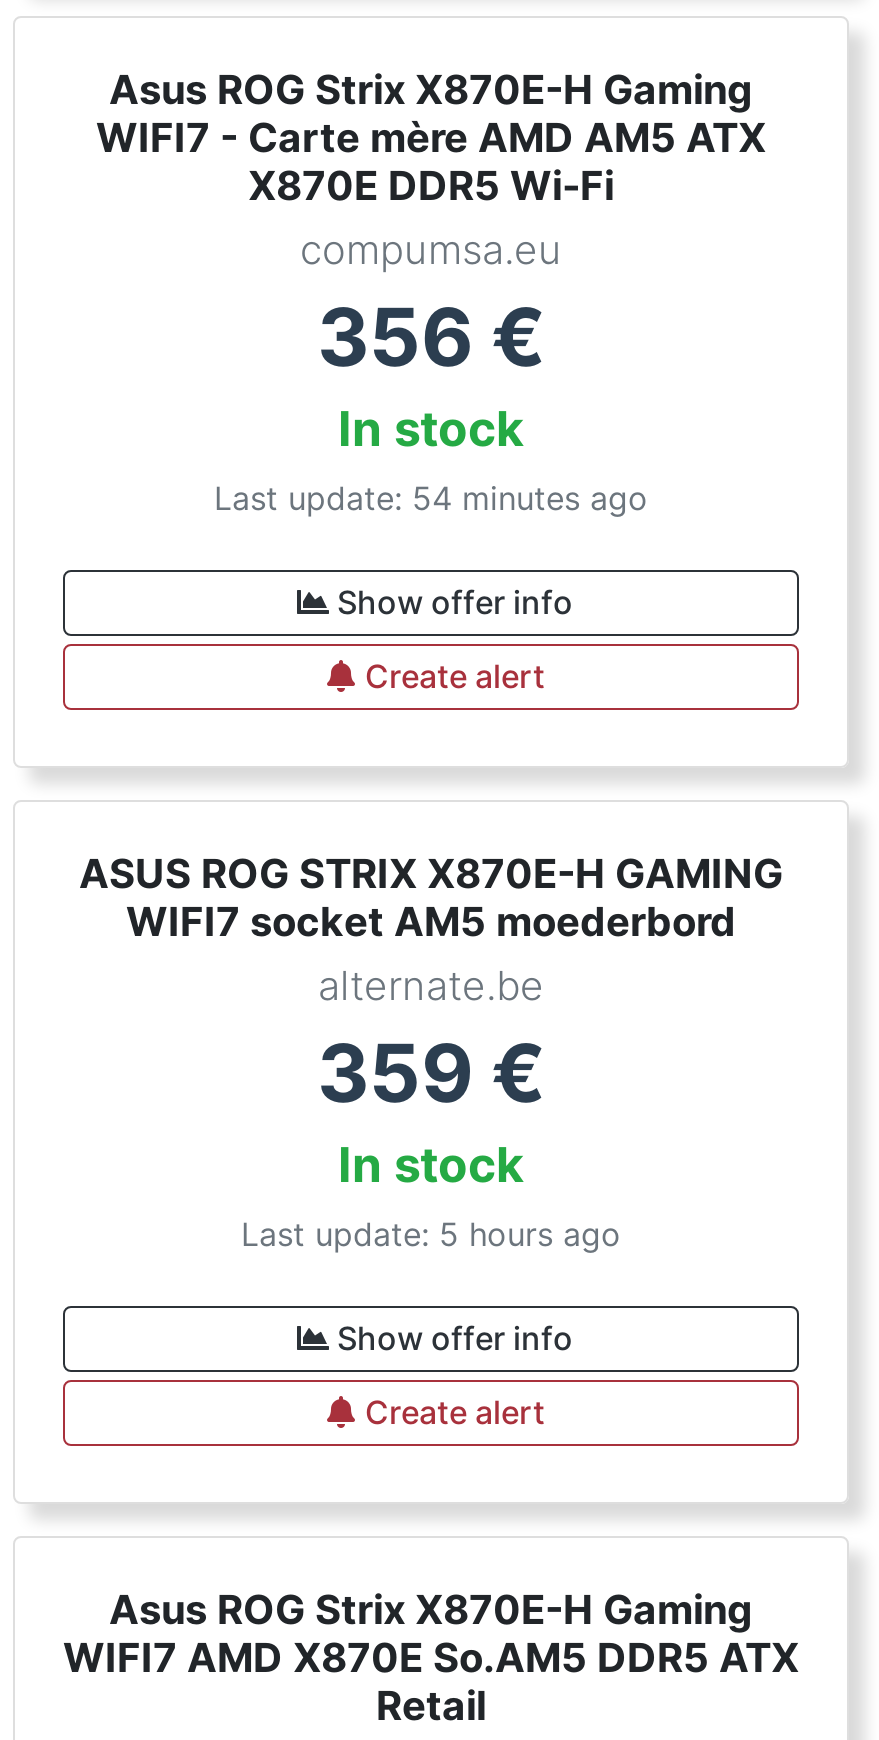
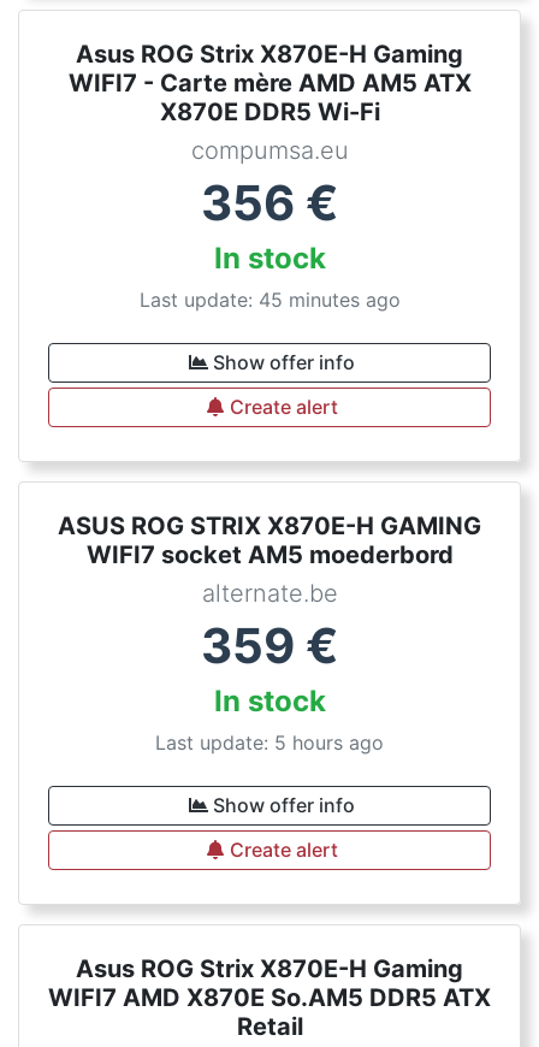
[214,478,648,518] Last update: 54 minutes ago -> [139,288,400,312] Last update: 45 minutes ago

